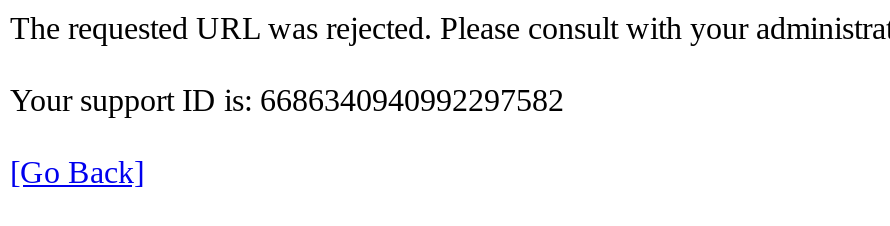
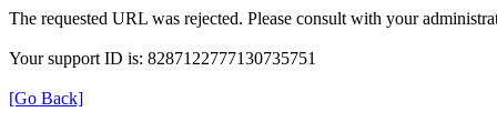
[10,83,564,117] Your support ID is: 6686340940992297582 -> [9,49,316,68] Your support ID is: 8287122777130735751

